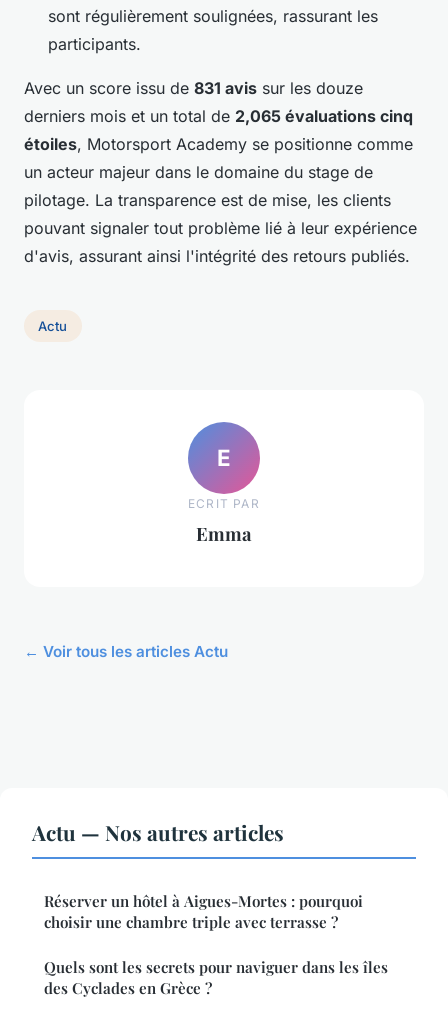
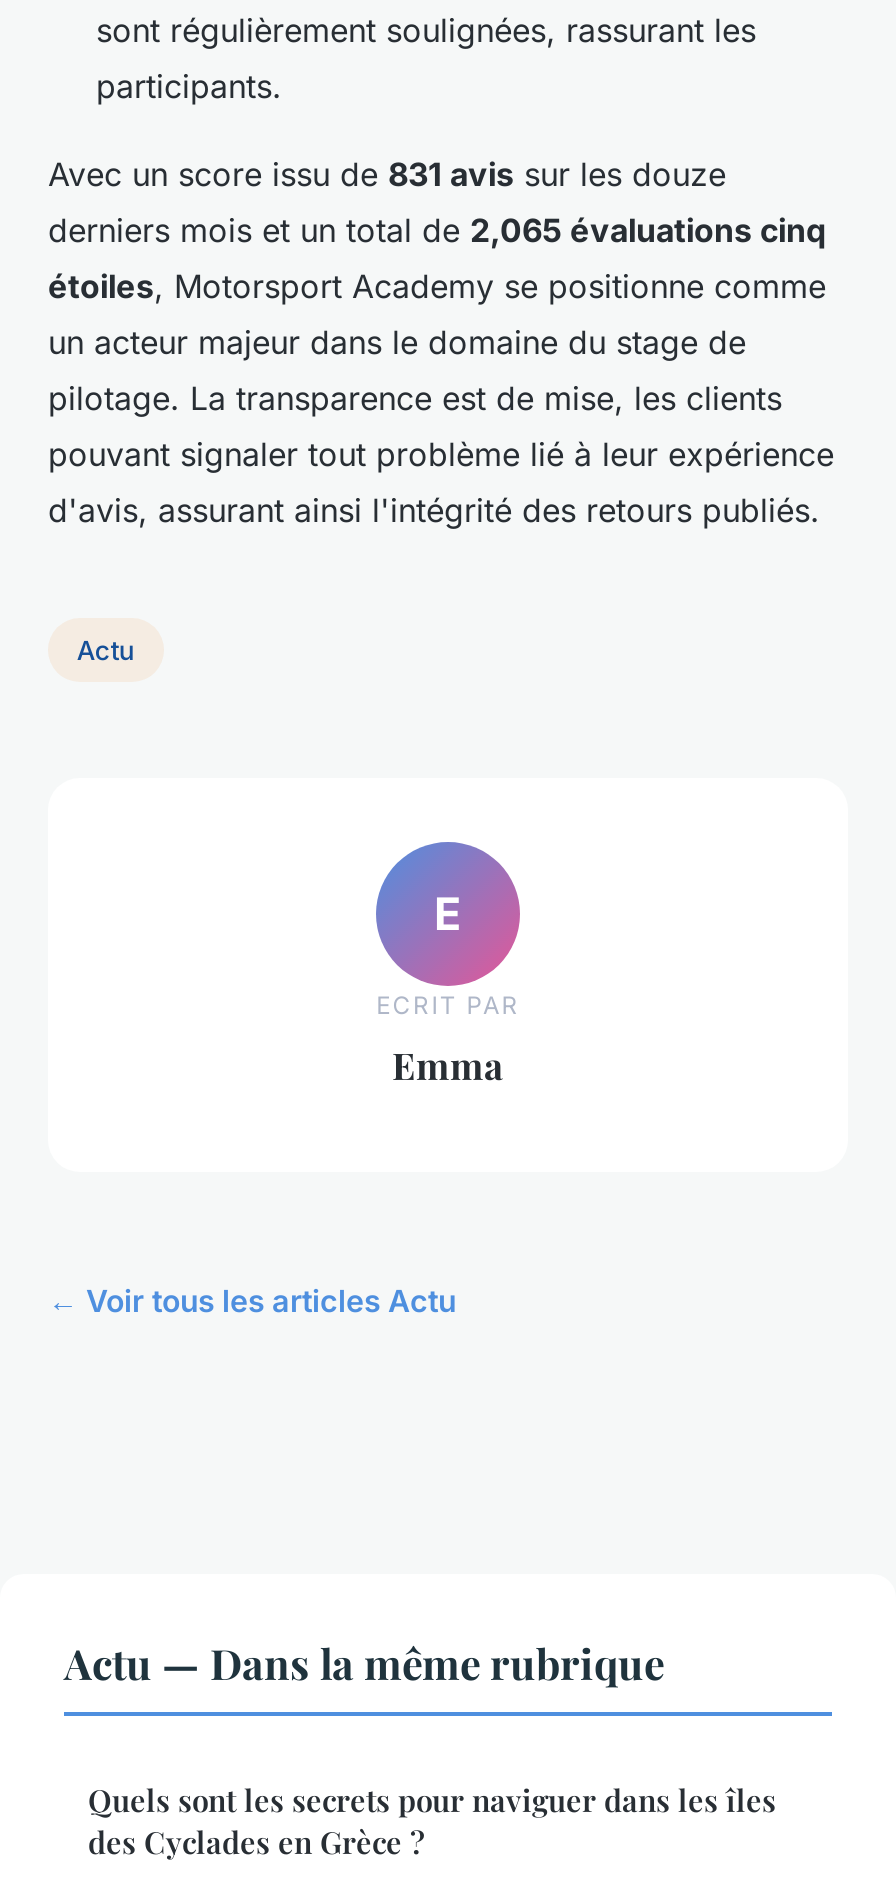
[32,818,363,932] Actu — Nos autres articles | Réserver un hôtel à Aigues-Mortes : pourquoi | choisir une chambre triple avec terrasse ? -> [64,1634,664,1690] Actu — Dans la même rubrique

